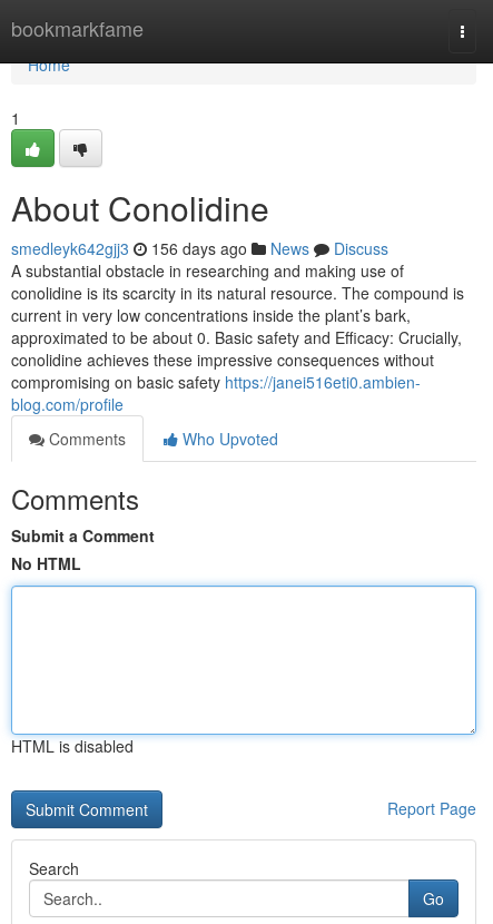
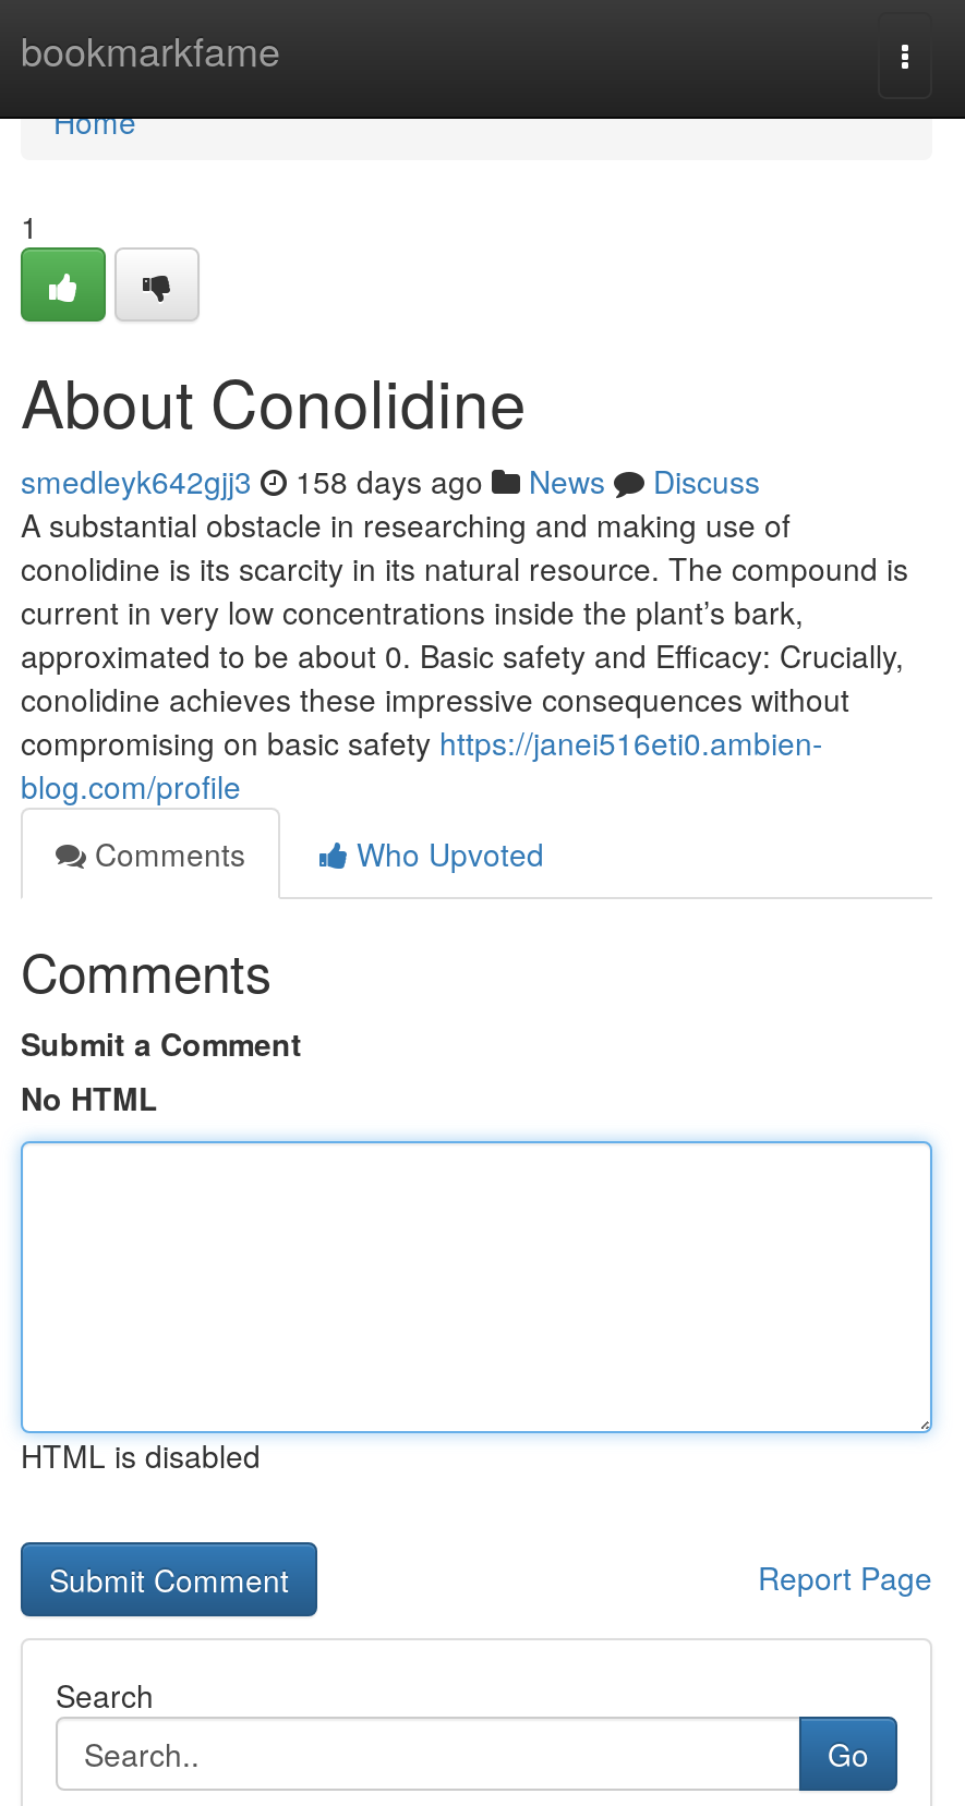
[11,237,388,259] smedleyk642gjj3 156 days ago News Discuss -> [21,459,760,502] smedleyk642gjj3 158 days ago News Discuss

